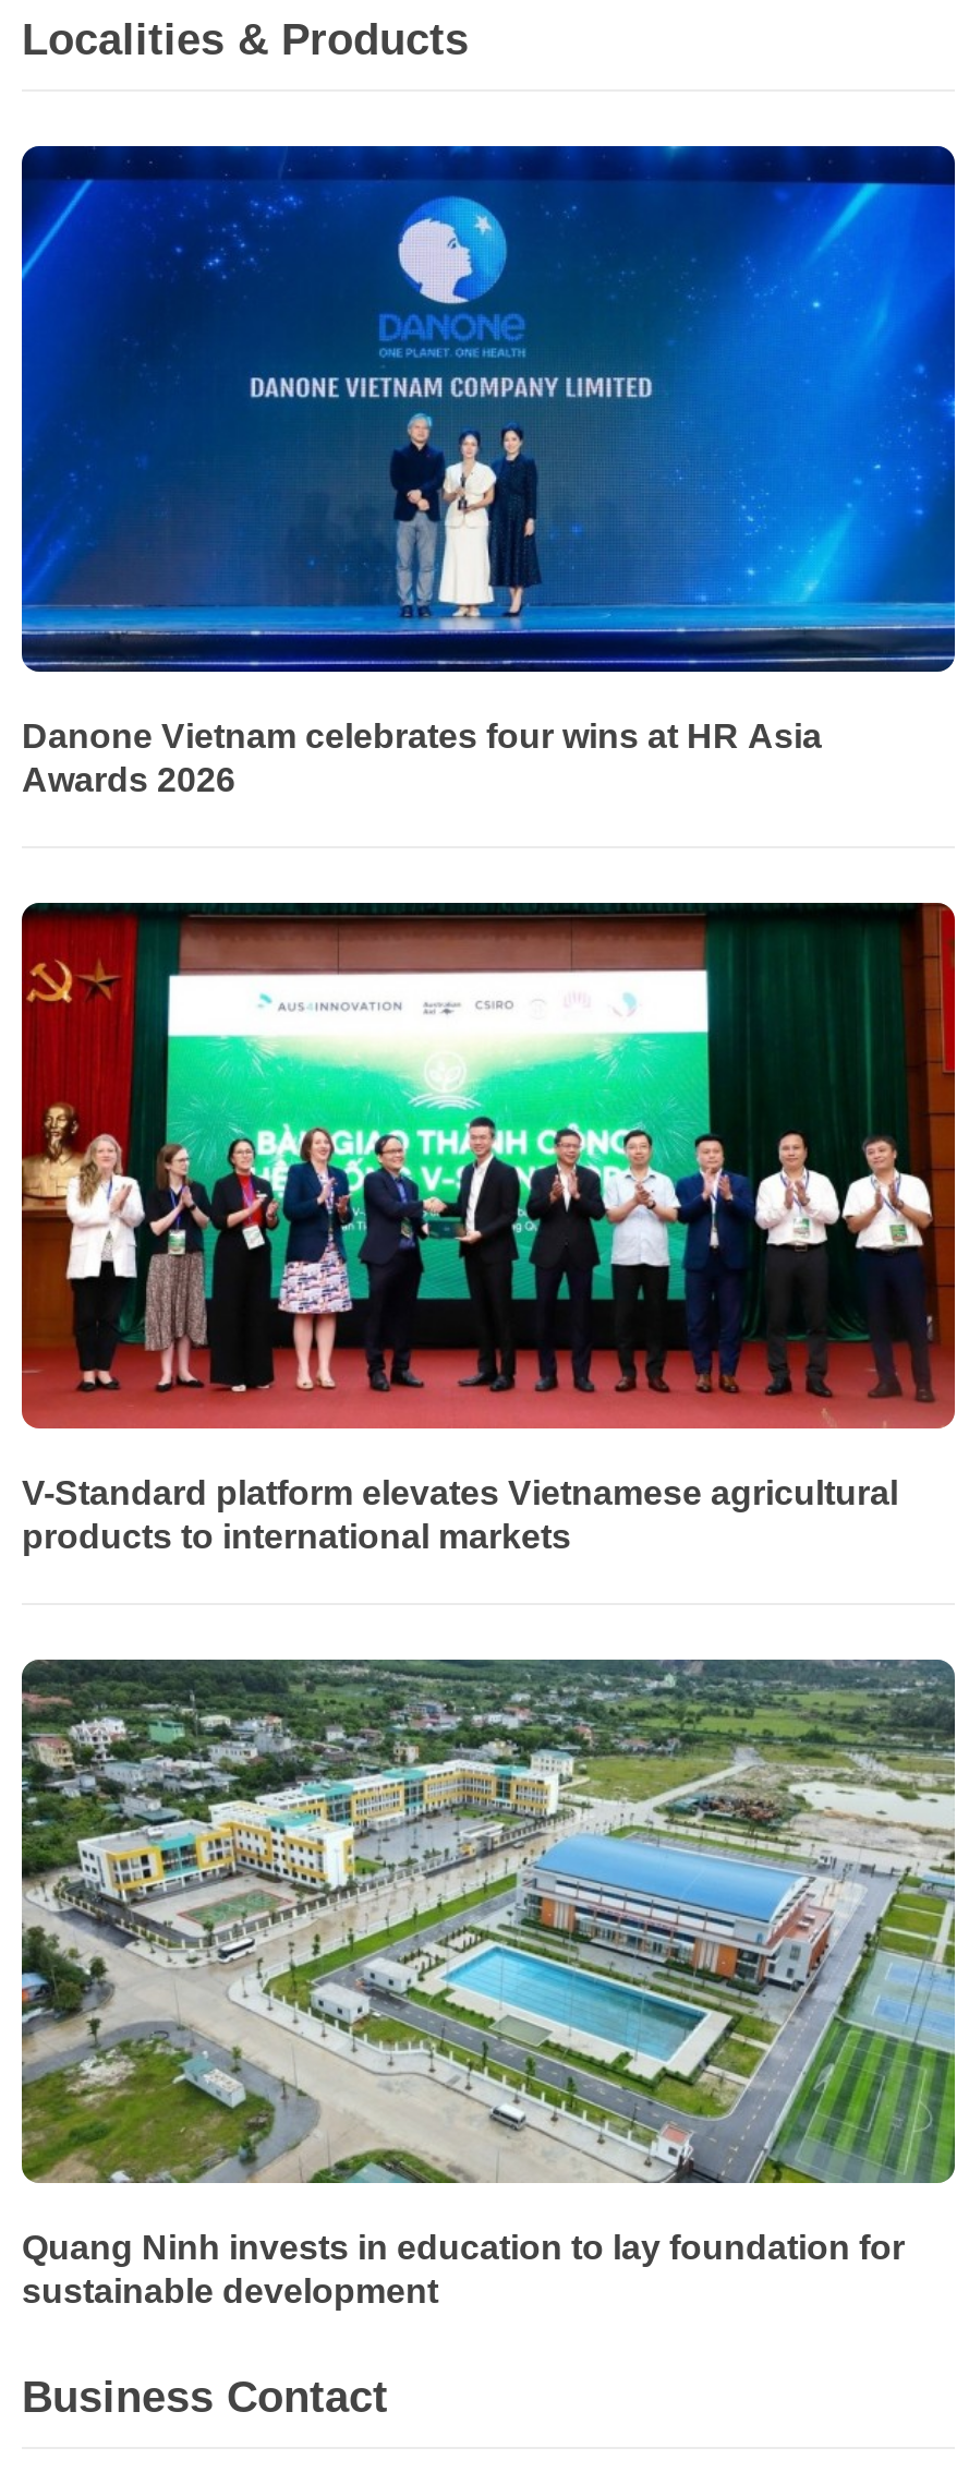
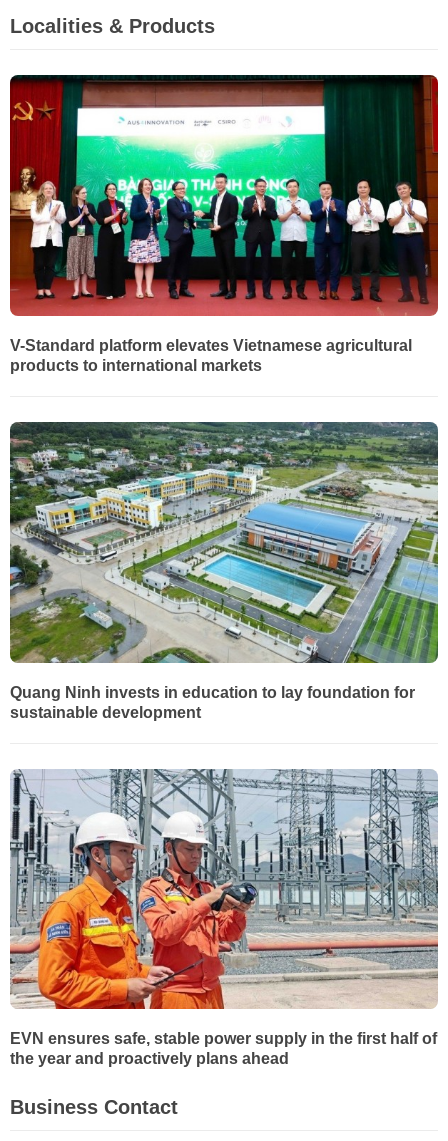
[20,144,957,798] [image] | Danone Vietnam celebrates four wins at HR Asia | Awards 2026 -> none
moved [20,901,957,2310] -> [9,74,439,721]: [image] | V-Standard platform elevates Vietnamese agricultural | products to international markets | Quang Ninh invests in education to lay foundation for | sustainable development
none -> [10,769,439,1067] [image] | EVN ensures safe, stable power supply in the first half of | the year and proactively plans ahead

